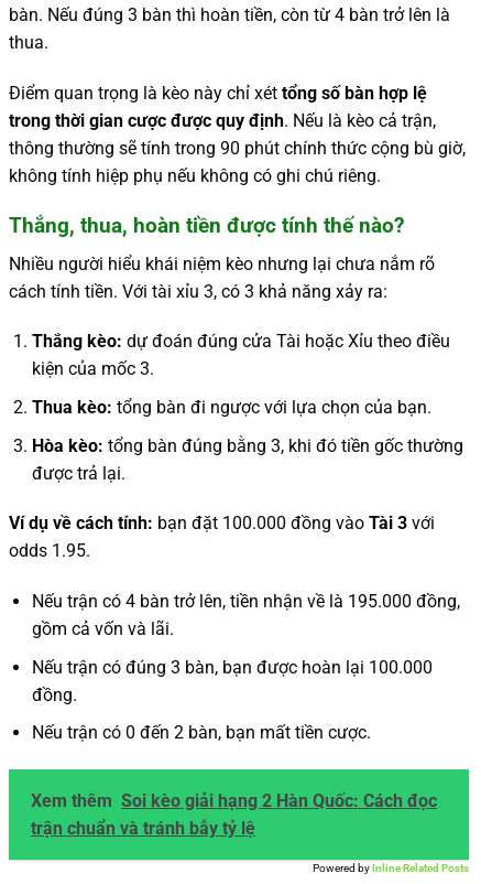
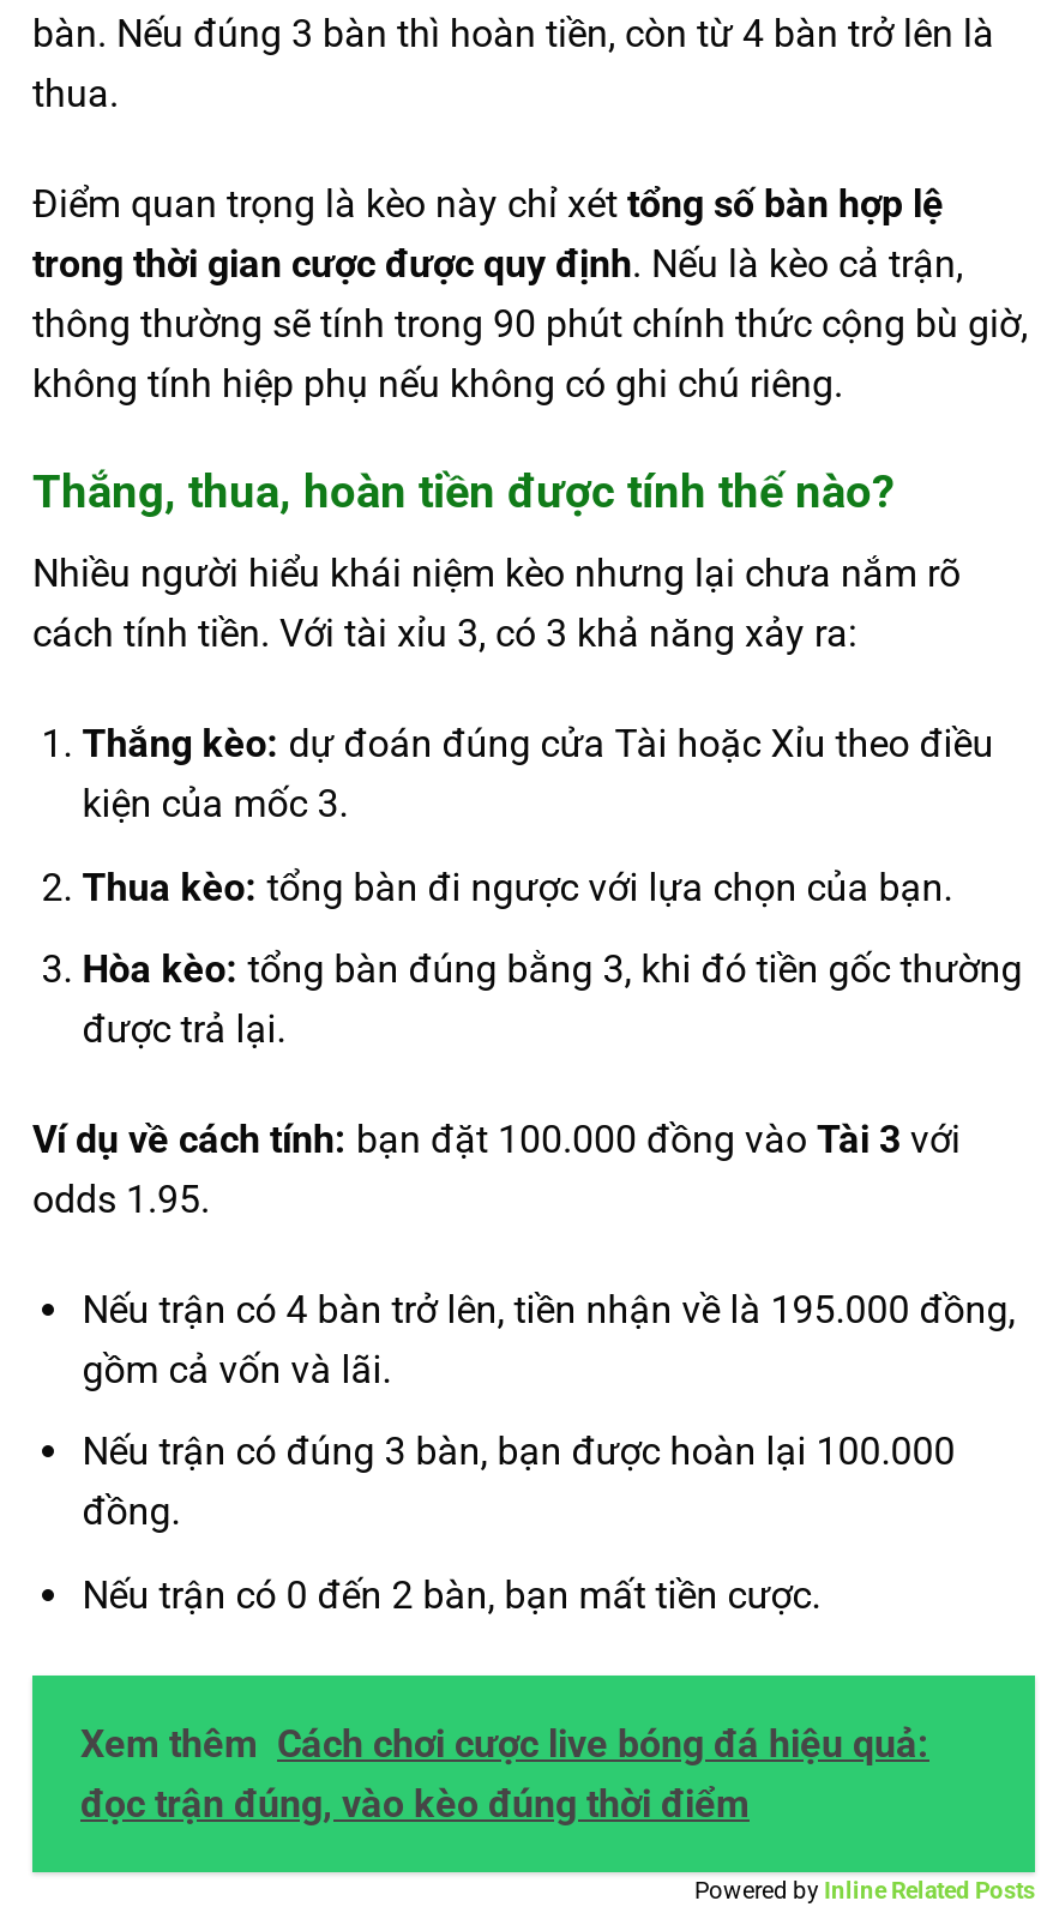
[31,790,437,839] Xem thêm Soi kèo giải hạng 2 Hàn Quốc: Cách đọc | trận chuẩn và tránh bẫy tỷ lệ -> [80,1720,929,1826] Xem thêm Cách chơi cược live bóng đá hiệu quả: | đọc trận đúng, vào kèo đúng thời điểm

